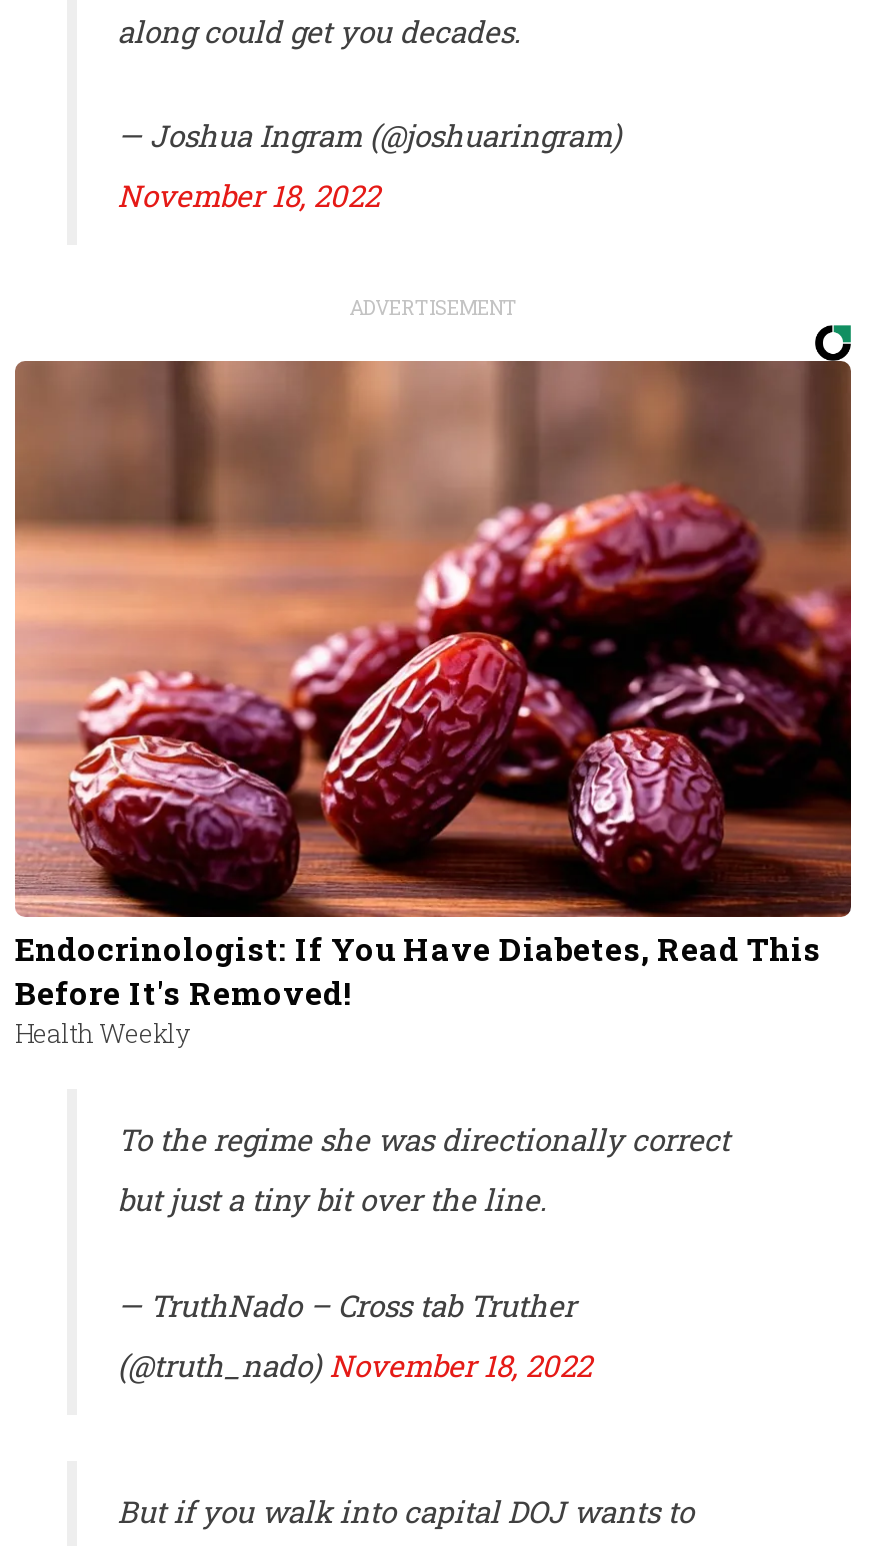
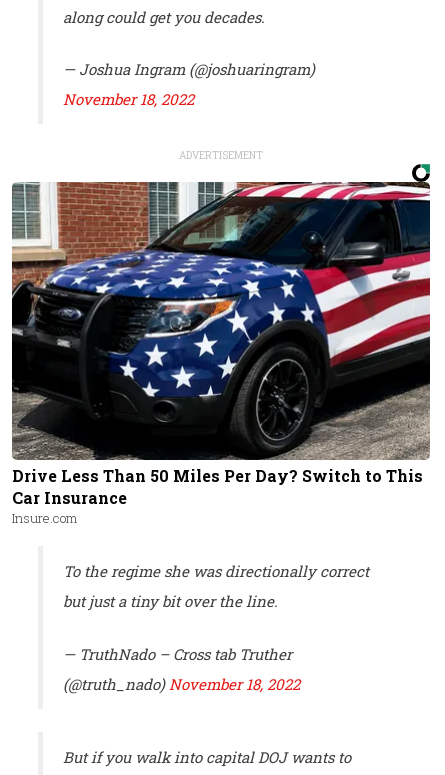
[13,359,853,1052] [image] | Endocrinologist: If You Have Diabetes, Read This | Before It's Removed! | Health Weekly -> [11,181,431,527] [image] | Drive Less Than 50 Miles Per Day? Switch to This | Car Insurance | Insure.com

